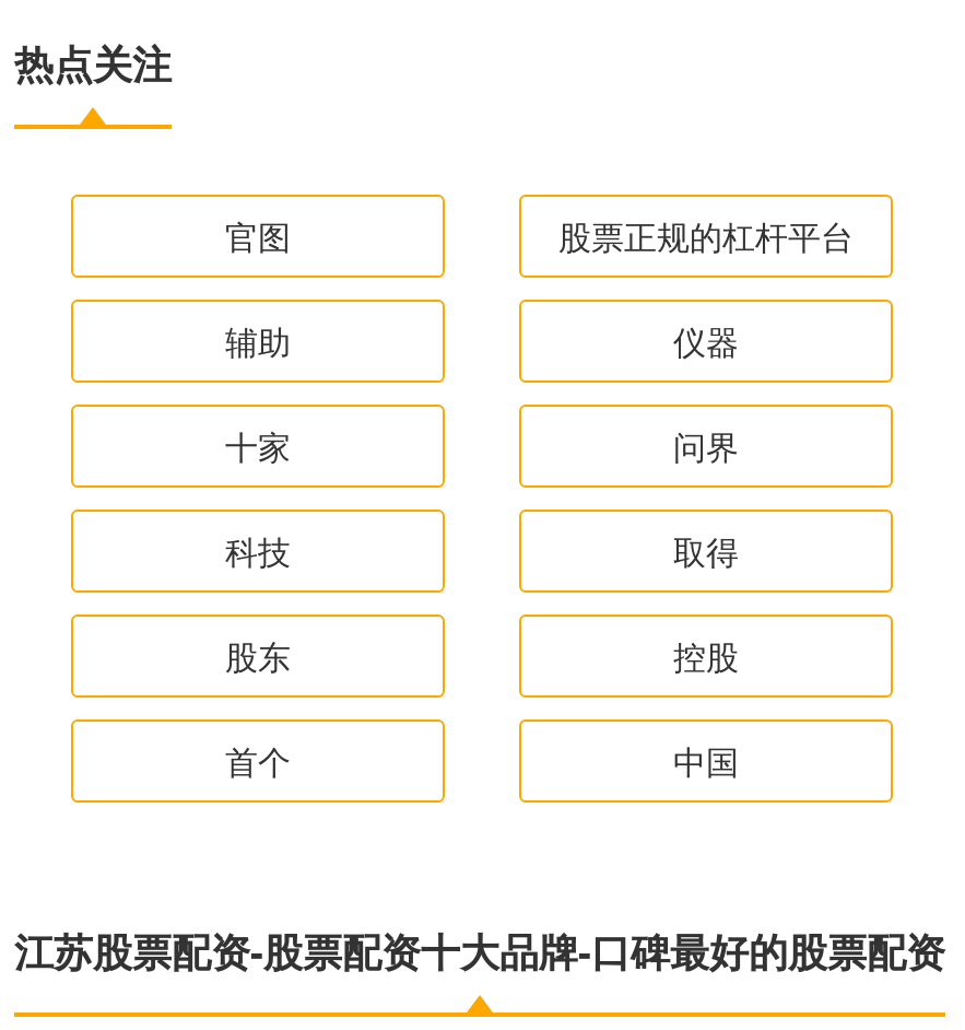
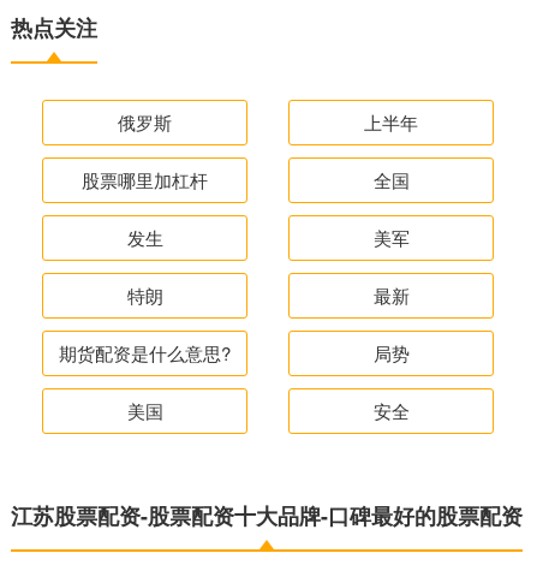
[225,212,854,258] 官图 | 股票正规的杠杆平台 -> [118,109,418,135] 俄罗斯 | 上半年
[225,317,739,363] 辅助 | 仪器 -> [82,167,409,192] 股票哪里加杠杆 | 全国
[225,422,739,468] 十家 | 问界 -> [127,225,409,250] 发生 | 美军
[225,527,739,573] 科技 | 取得 -> [127,282,409,308] 特朗 | 最新
[225,632,739,678] 股东 | 控股 -> [59,340,409,365] 期货配资是什么意思? | 局势
[225,737,739,783] 首个 | 中国 -> [127,398,409,423] 美国 | 安全

